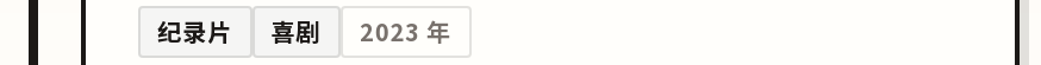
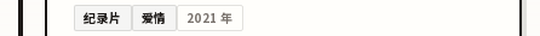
[271,13,451,48] 喜剧 | 2023年 -> [141,9,233,27] 爱情 | 2021年

